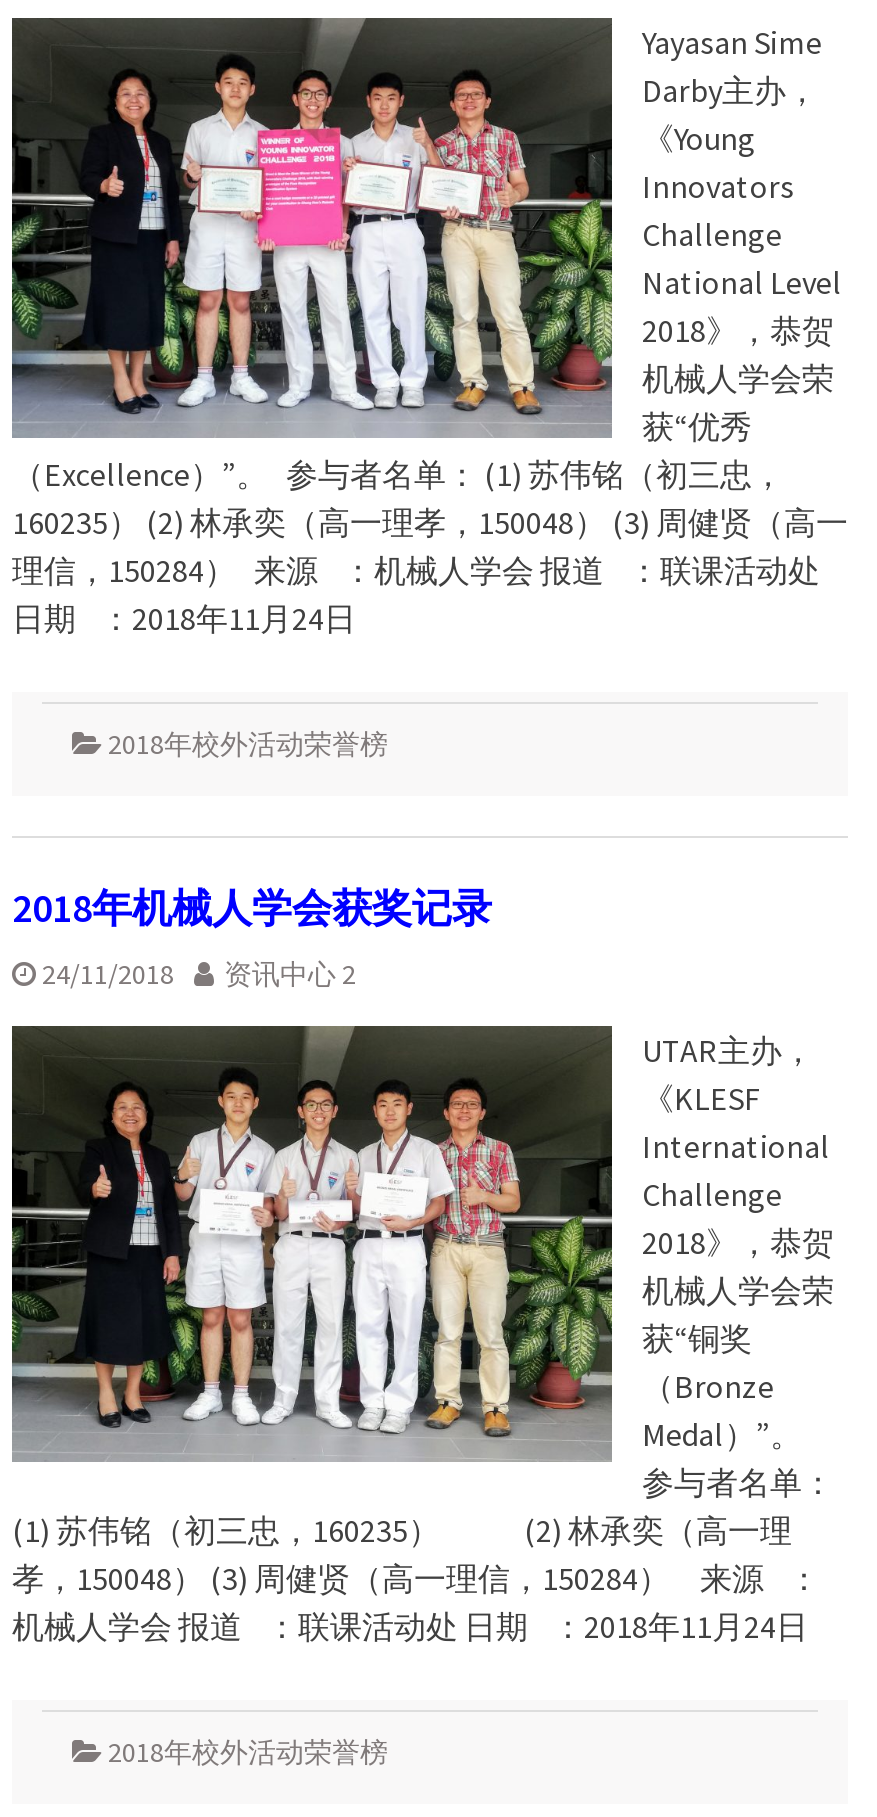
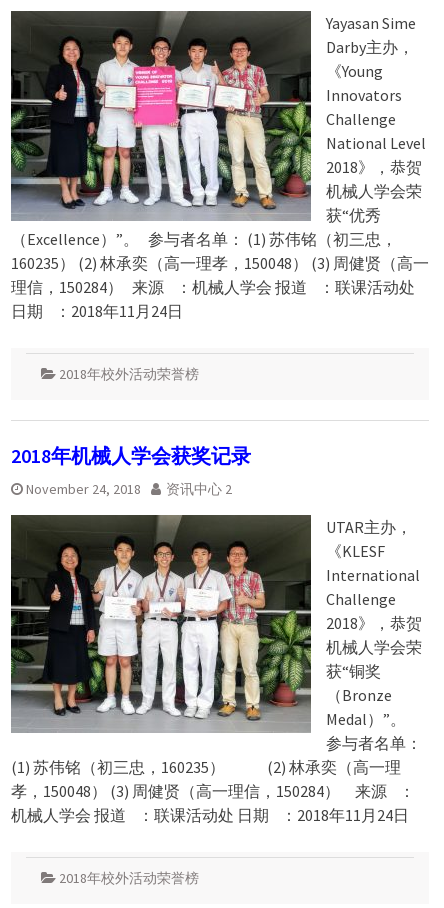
[42,957,356,993] 24/11/2018 资讯中心 2 -> [26,479,232,497] November 24, 2018 资讯中心 2

